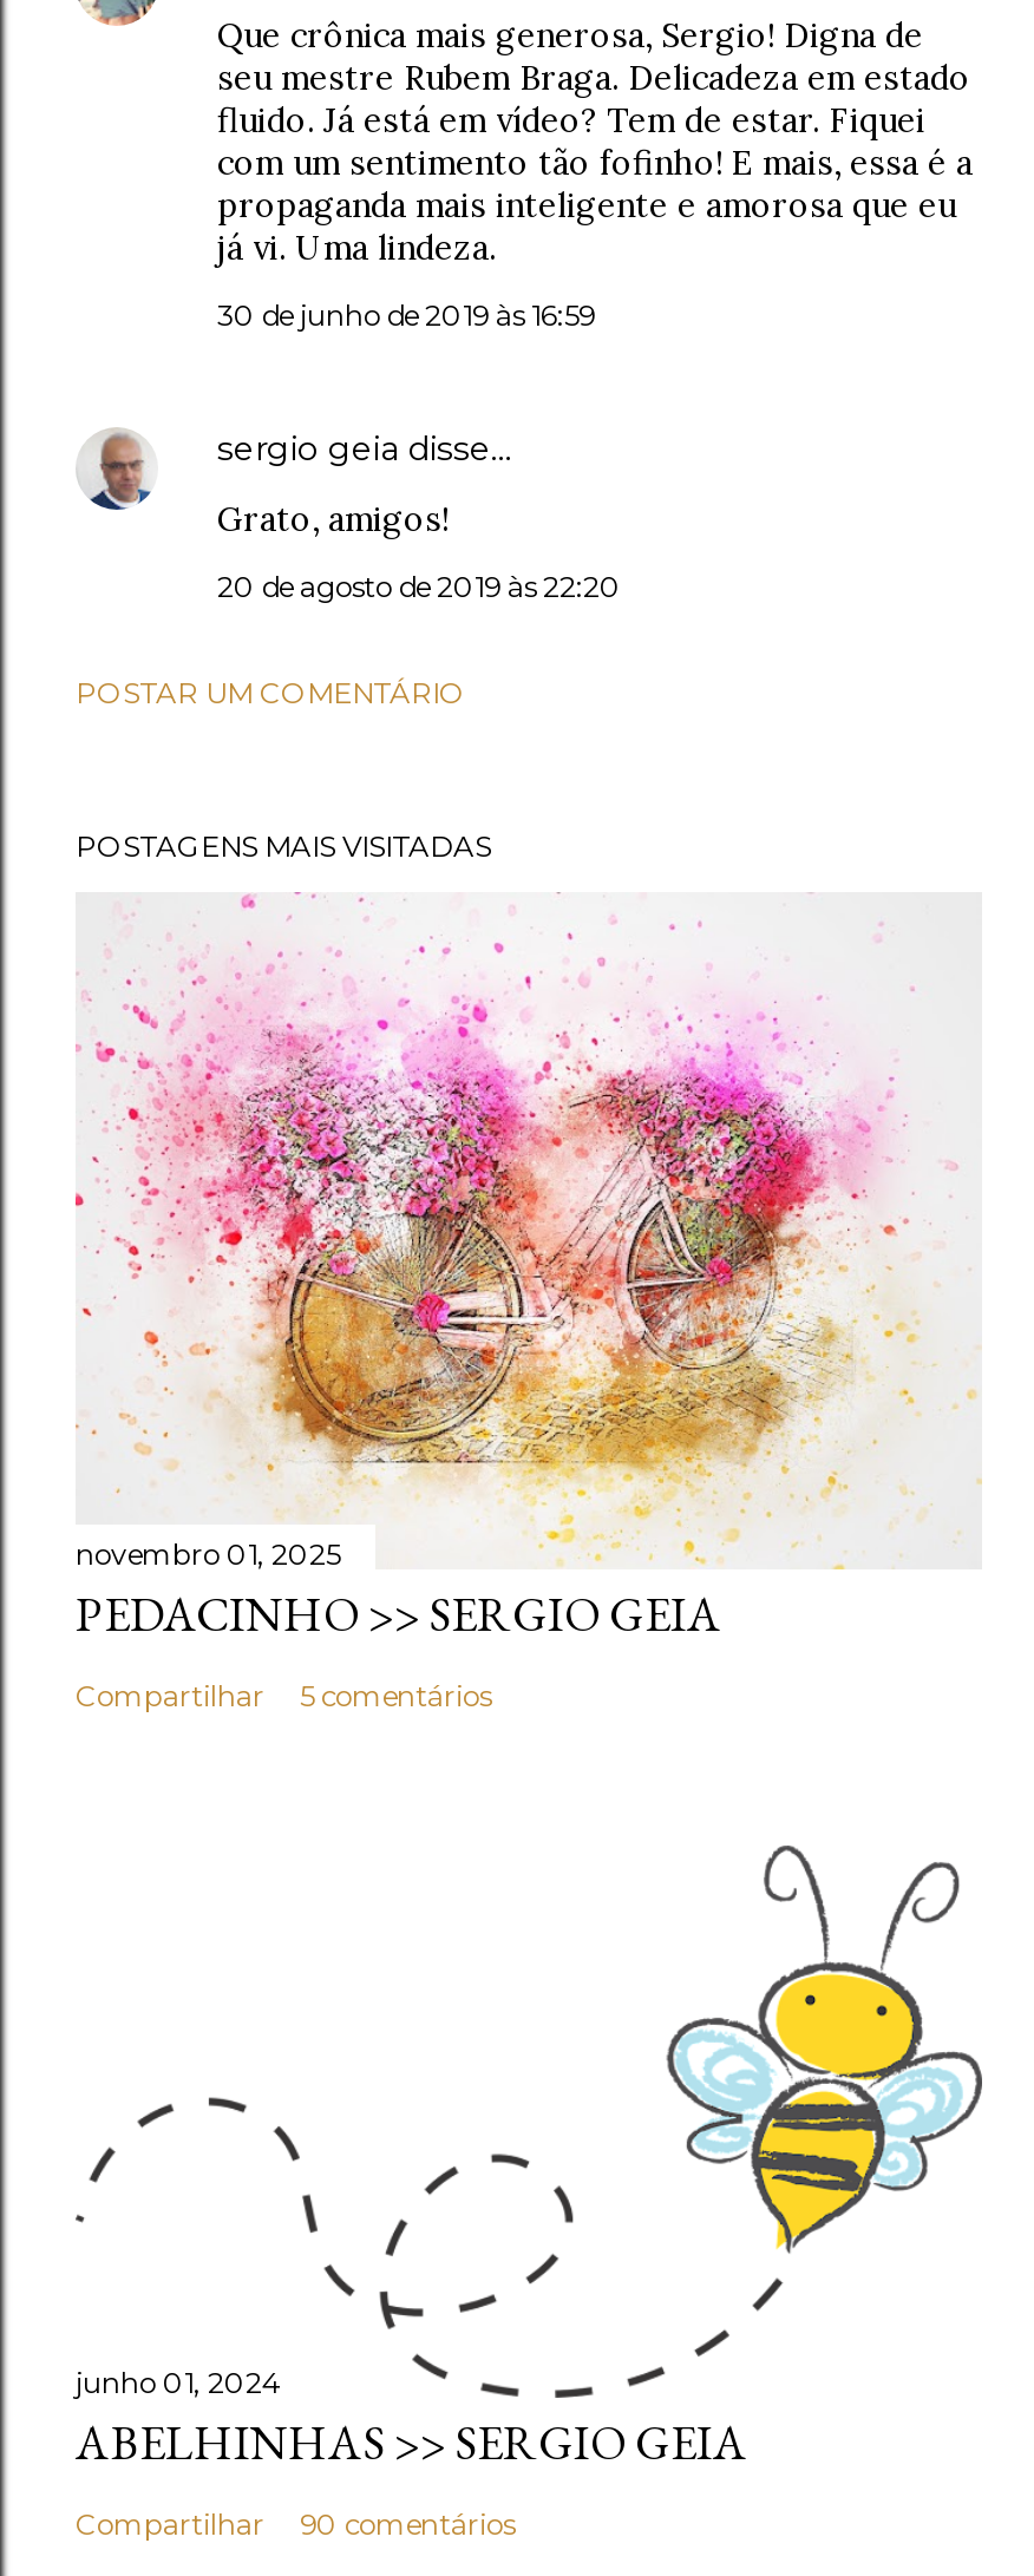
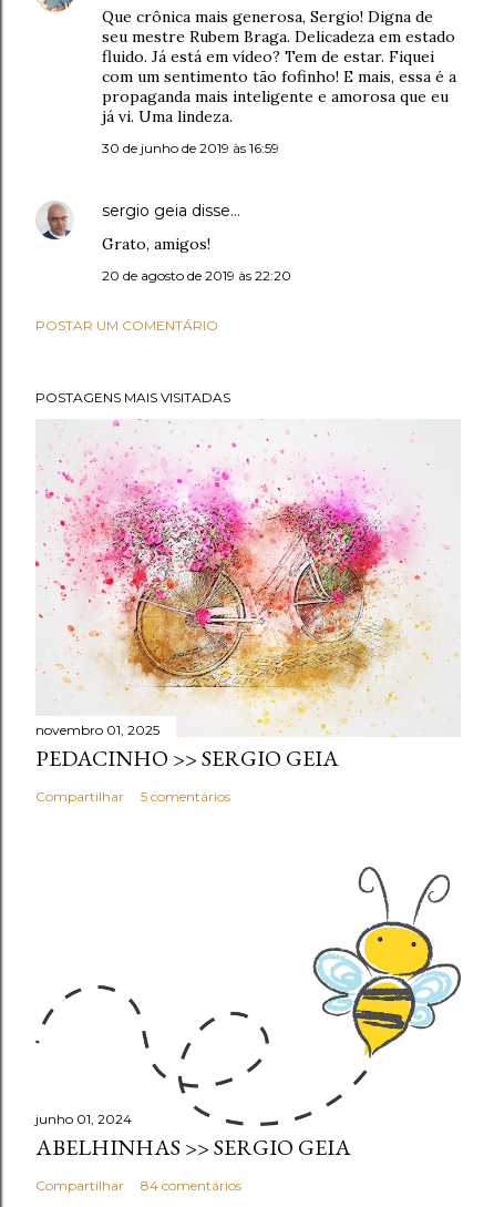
[76,2506,515,2541] Compartilhar 90 comentários -> [35,1177,241,1193] Compartilhar 84 comentários

